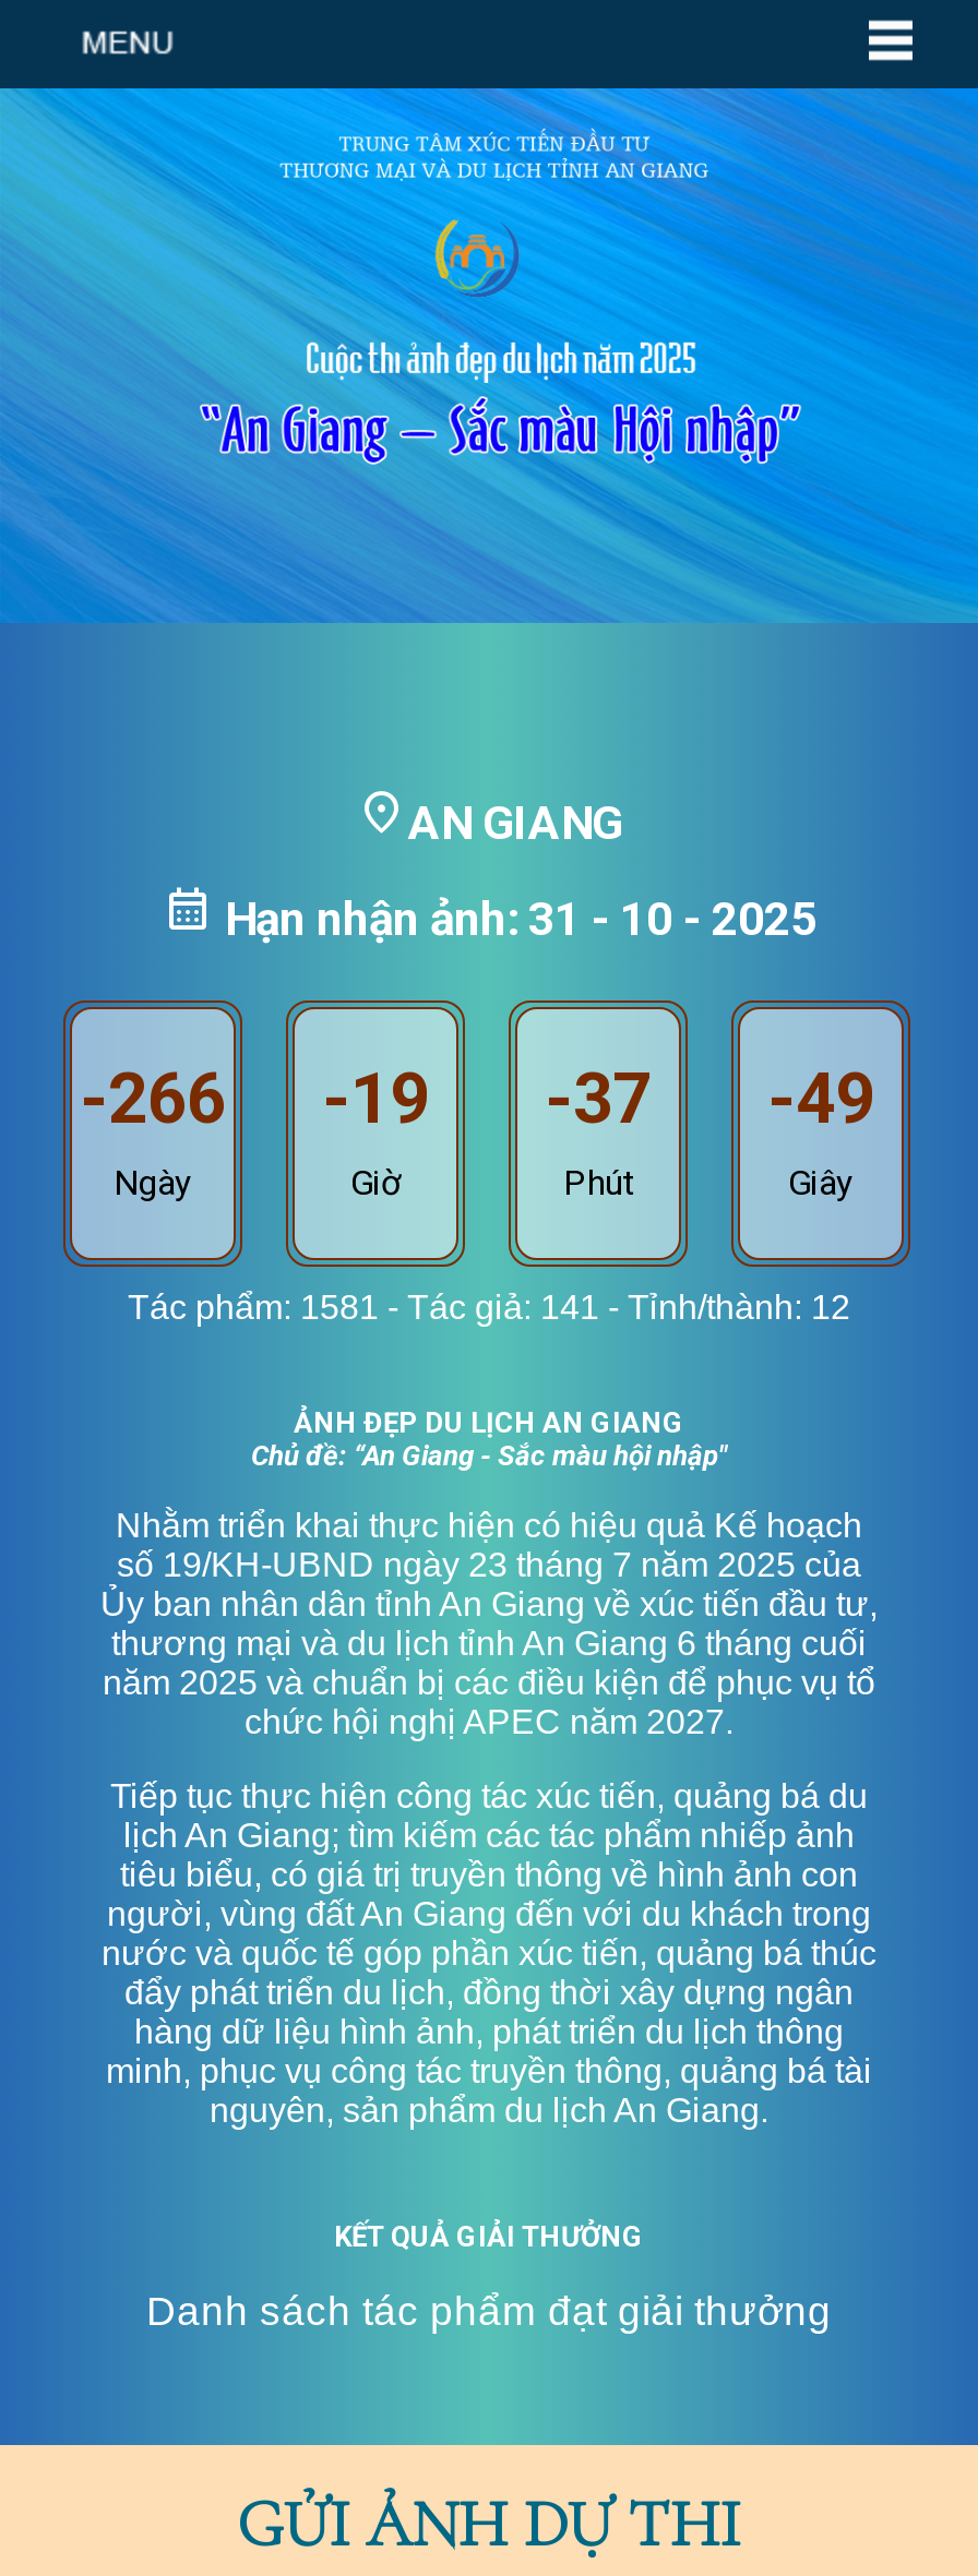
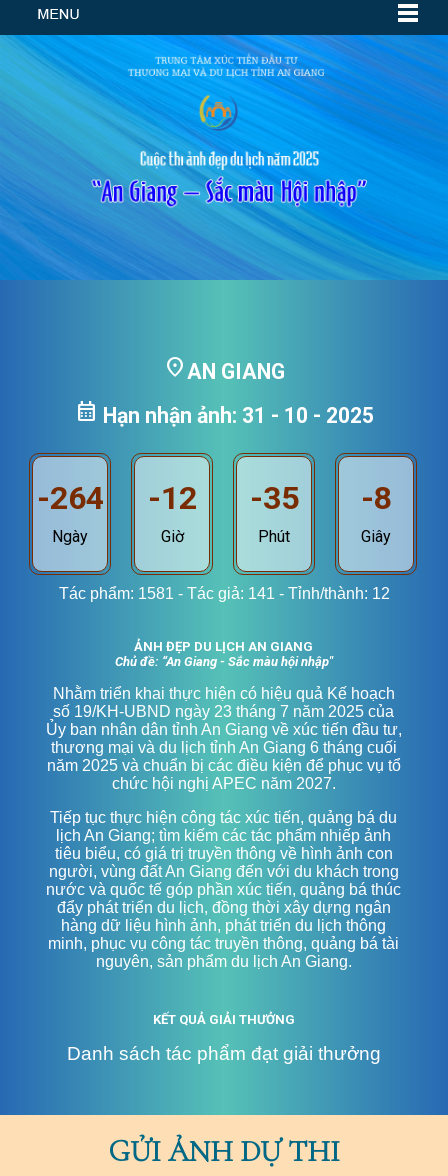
[80,1057,226,1140] -266 -> [36,479,103,517] -264
[322,1057,429,1140] -19 -> [147,479,196,517] -12
[545,1057,652,1140] -37 -> [249,479,298,517] -35
[767,1057,874,1140] -49 -> [360,479,391,517] -8

